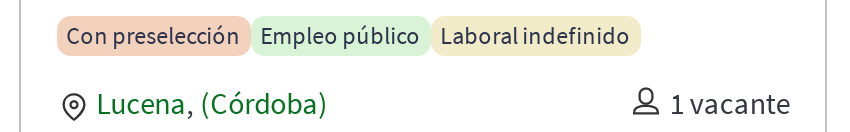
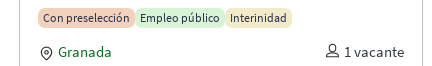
[440,20,630,50] Laboral indefinido -> [230,10,287,25] Interinidad
[96,84,328,122] Lucena, (Córdoba) -> [58,42,112,61] Granada

